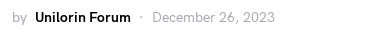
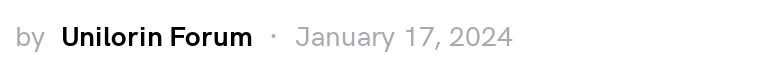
[152,9,275,26] December 26, 2023 -> [295,20,513,54] January 17, 2024

